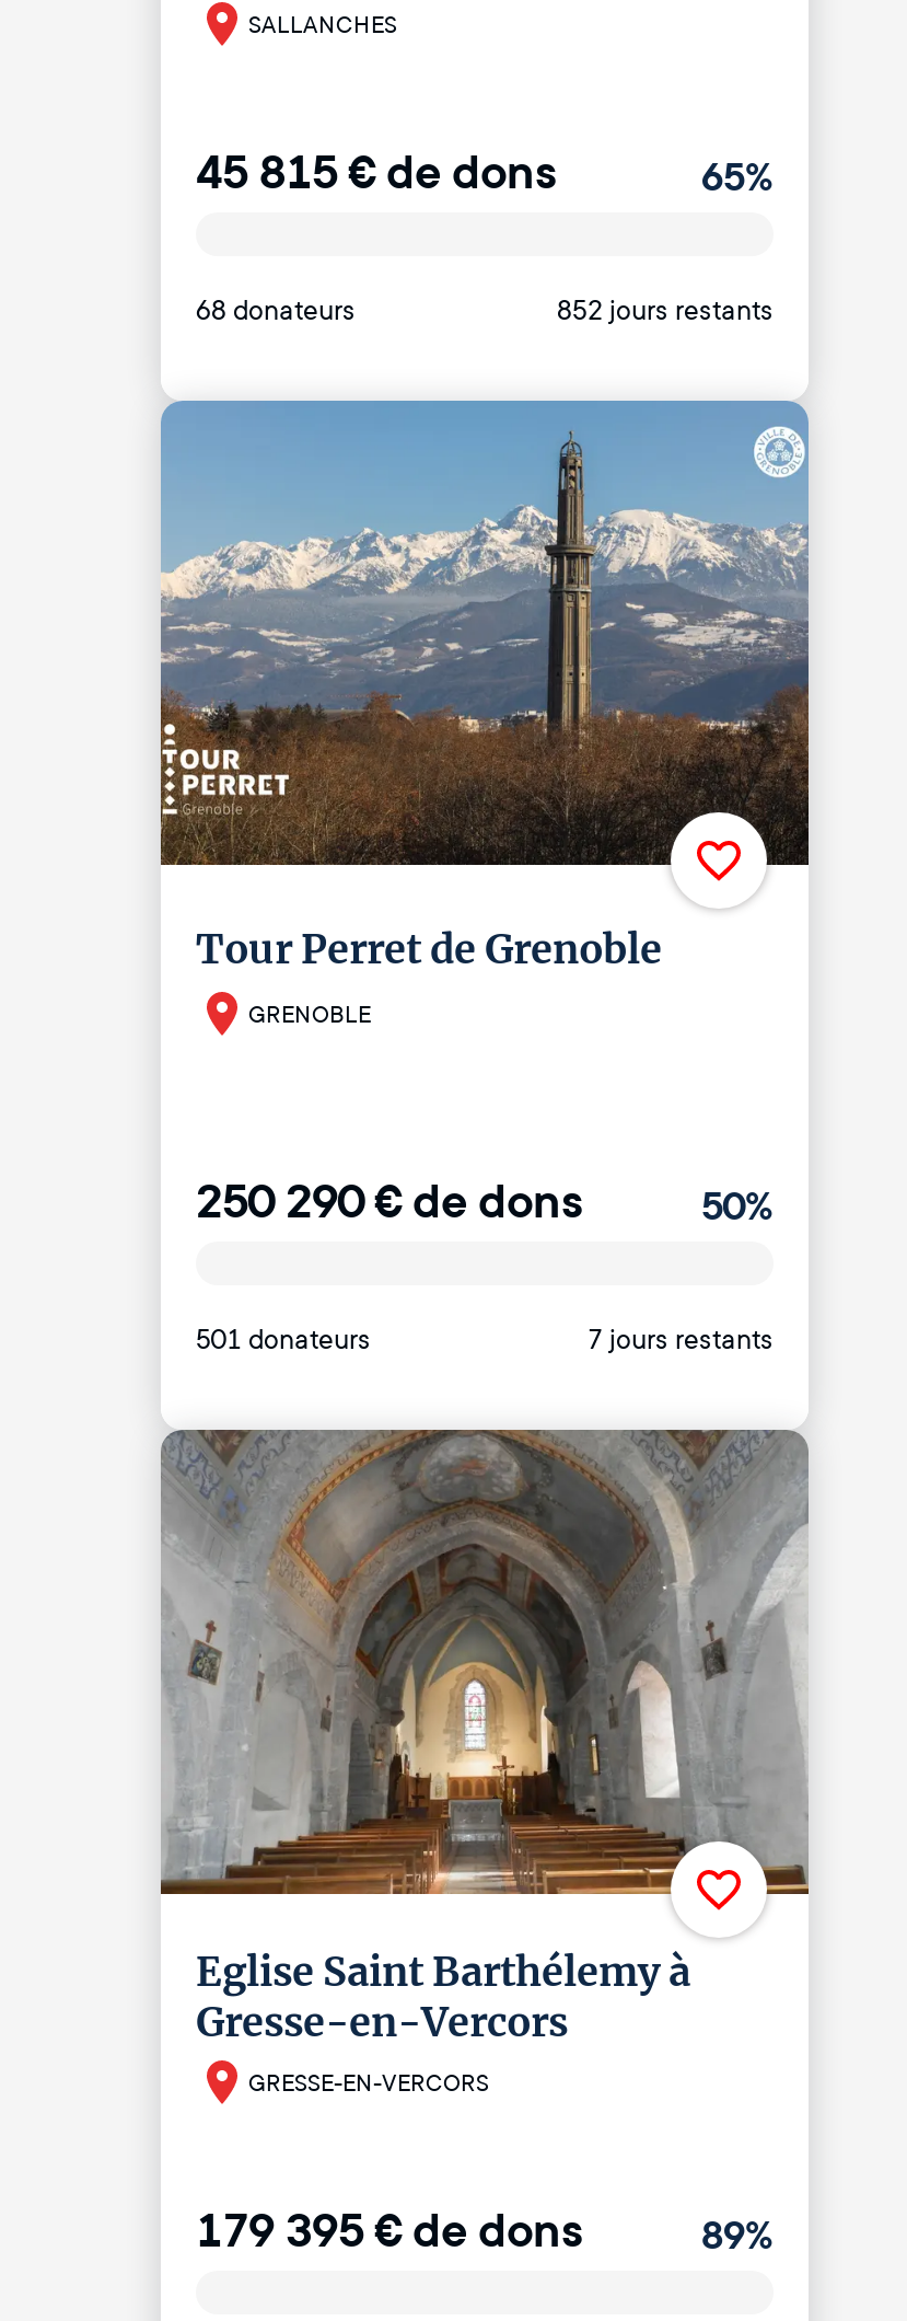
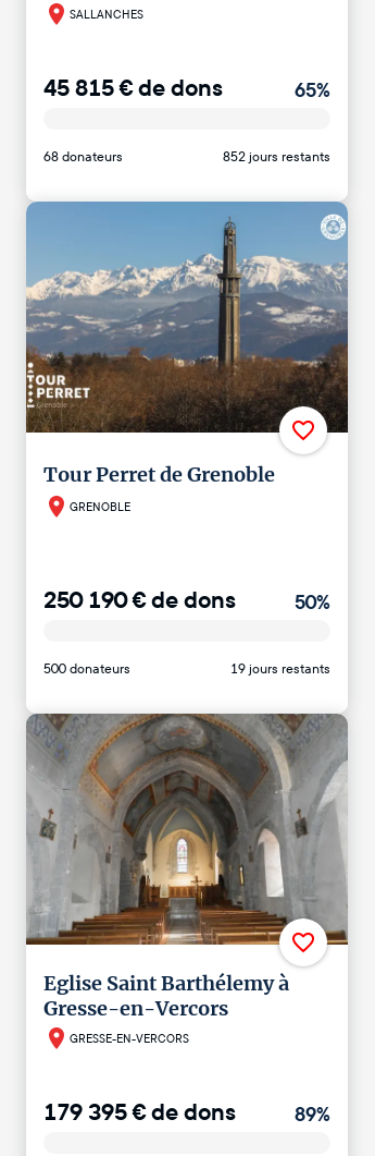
[196,1171,583,1233] 250 290€de dons -> [43,585,236,616] 250 190€de dons
[196,1325,371,1355] 501 donateurs -> [43,661,130,677] 500 donateurs
[588,1325,774,1355] 7 jours restants -> [230,661,330,677] 19 jours restants

